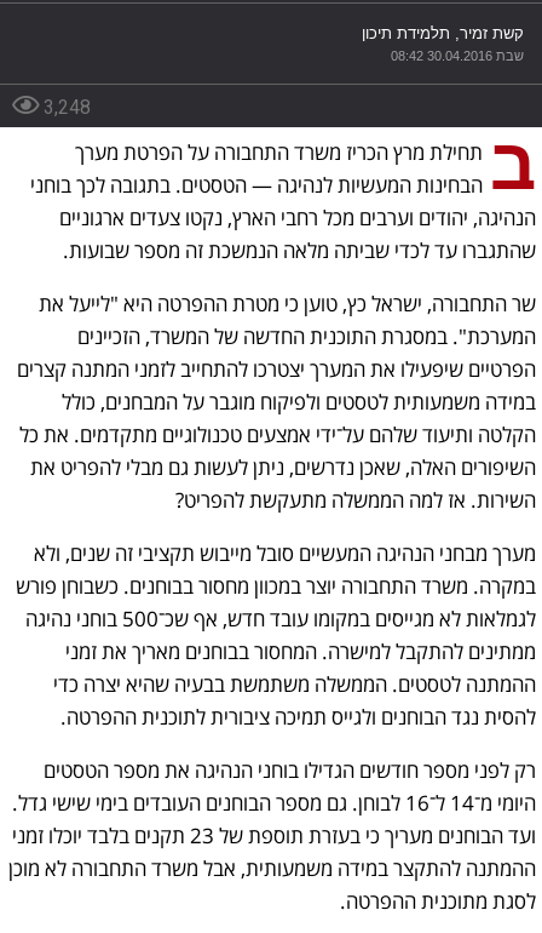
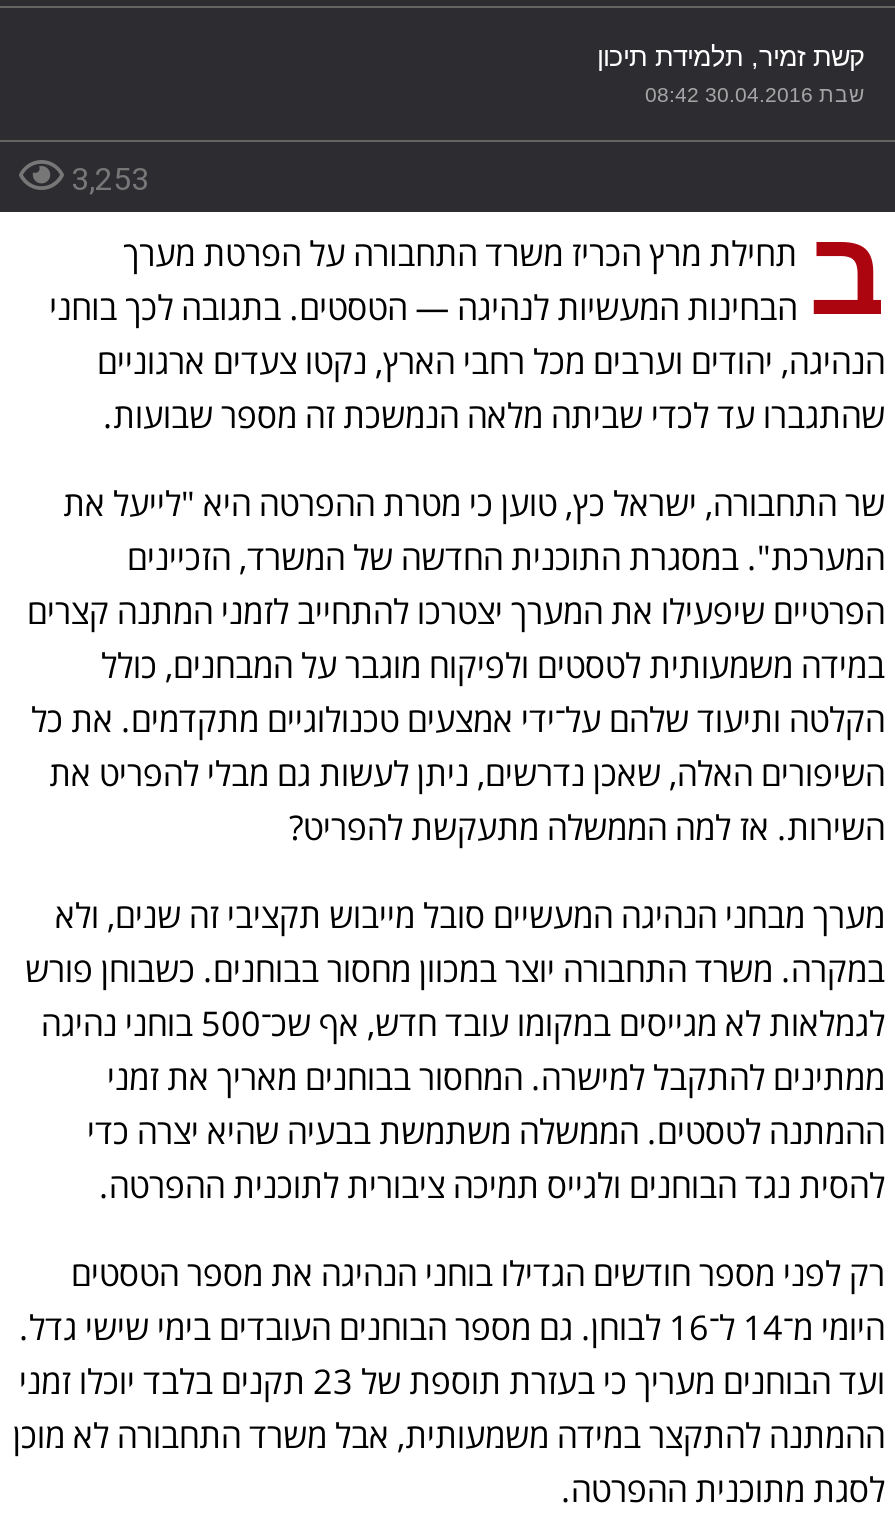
[44,94,91,123] 3,248 -> [71,157,149,205] 3,253

